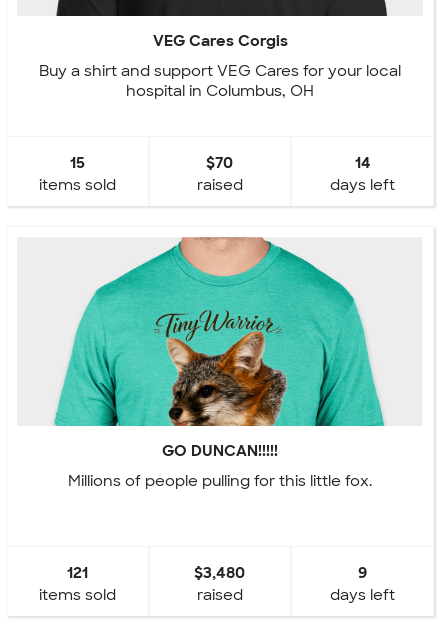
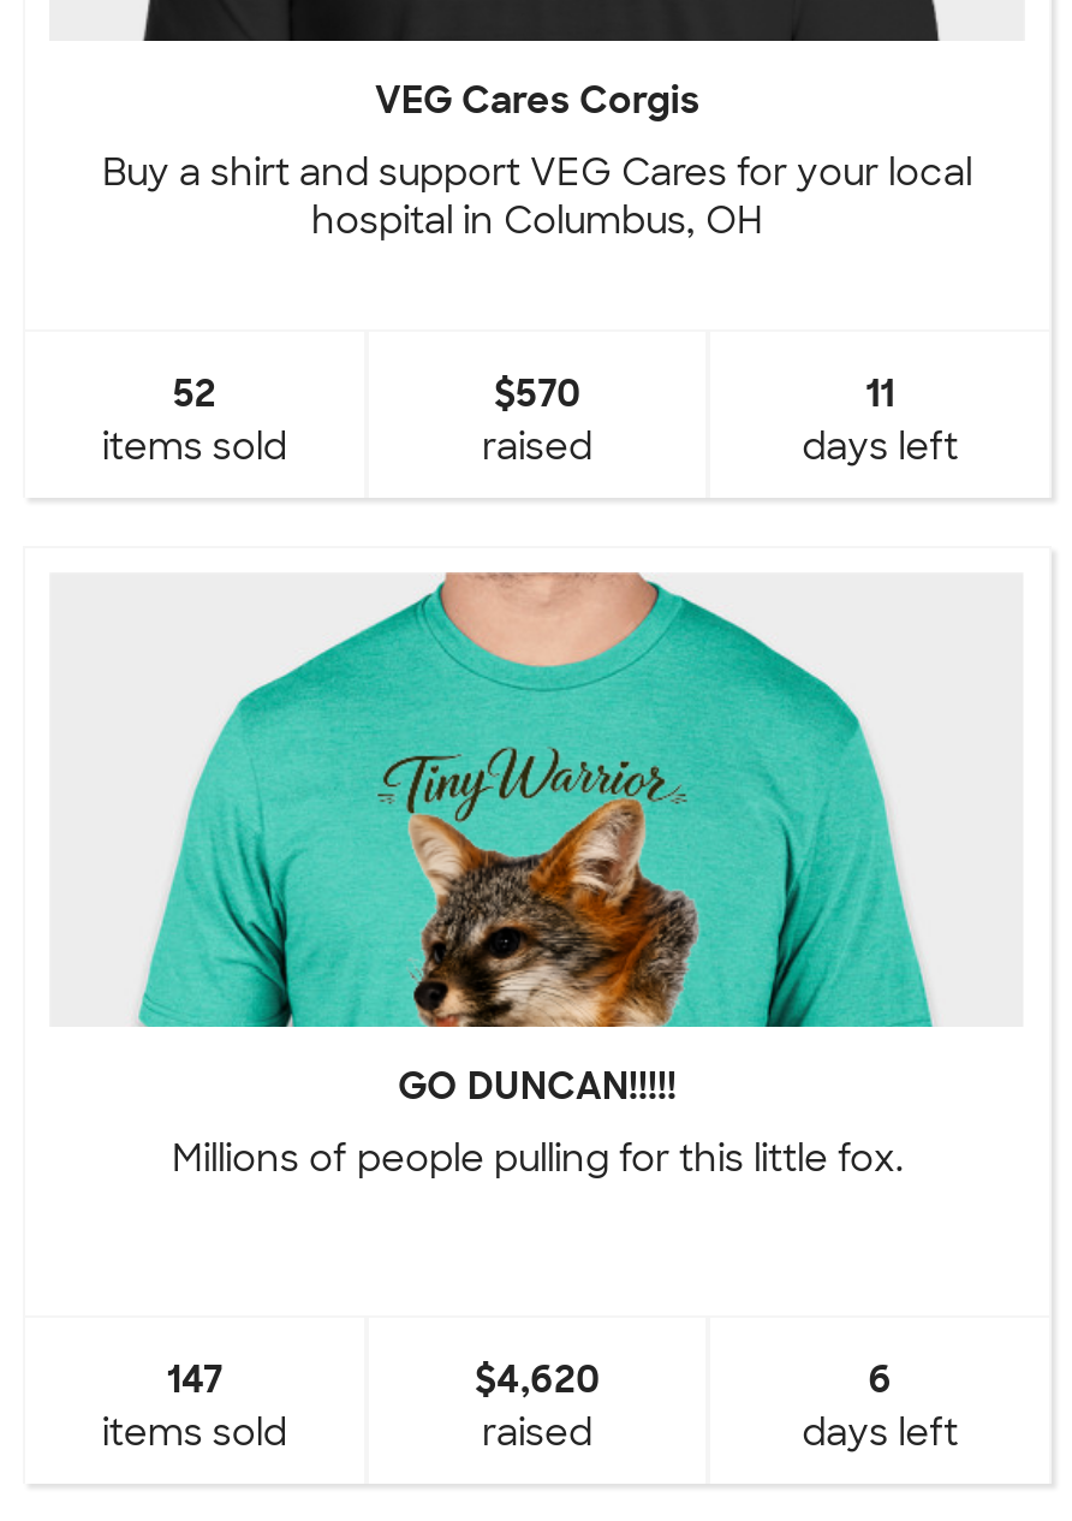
[70,153,85,173] 15 -> [173,369,216,417] 52
[206,153,233,173] $70 -> [494,369,580,417] $570
[355,153,371,173] 14 -> [866,369,894,417] 11
[67,563,88,583] 121 -> [167,1355,222,1403] 147
[194,563,245,583] $3,480 -> [475,1355,600,1403] $4,620
[358,563,367,583] 9 -> [868,1355,892,1403] 6

